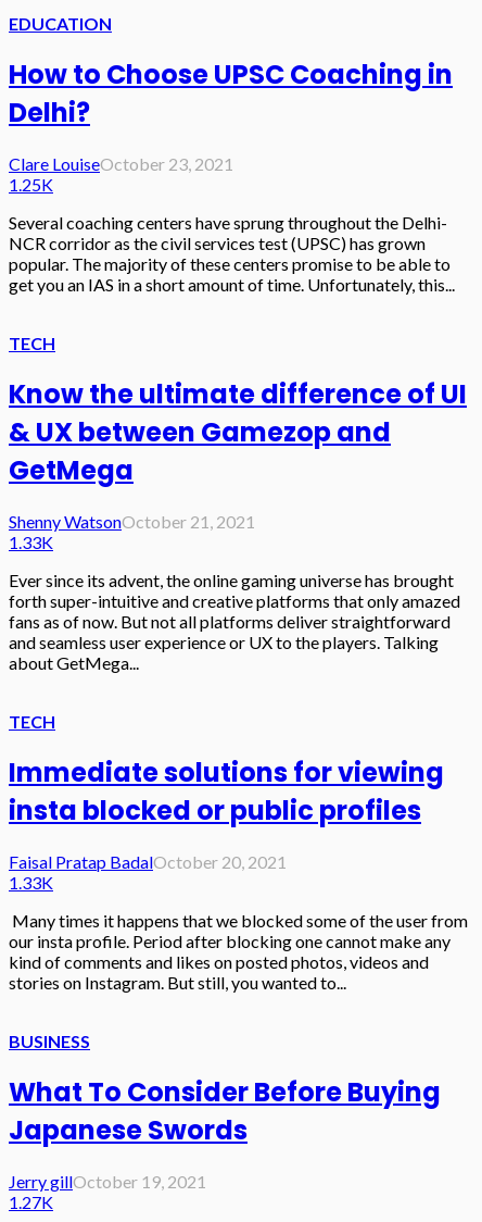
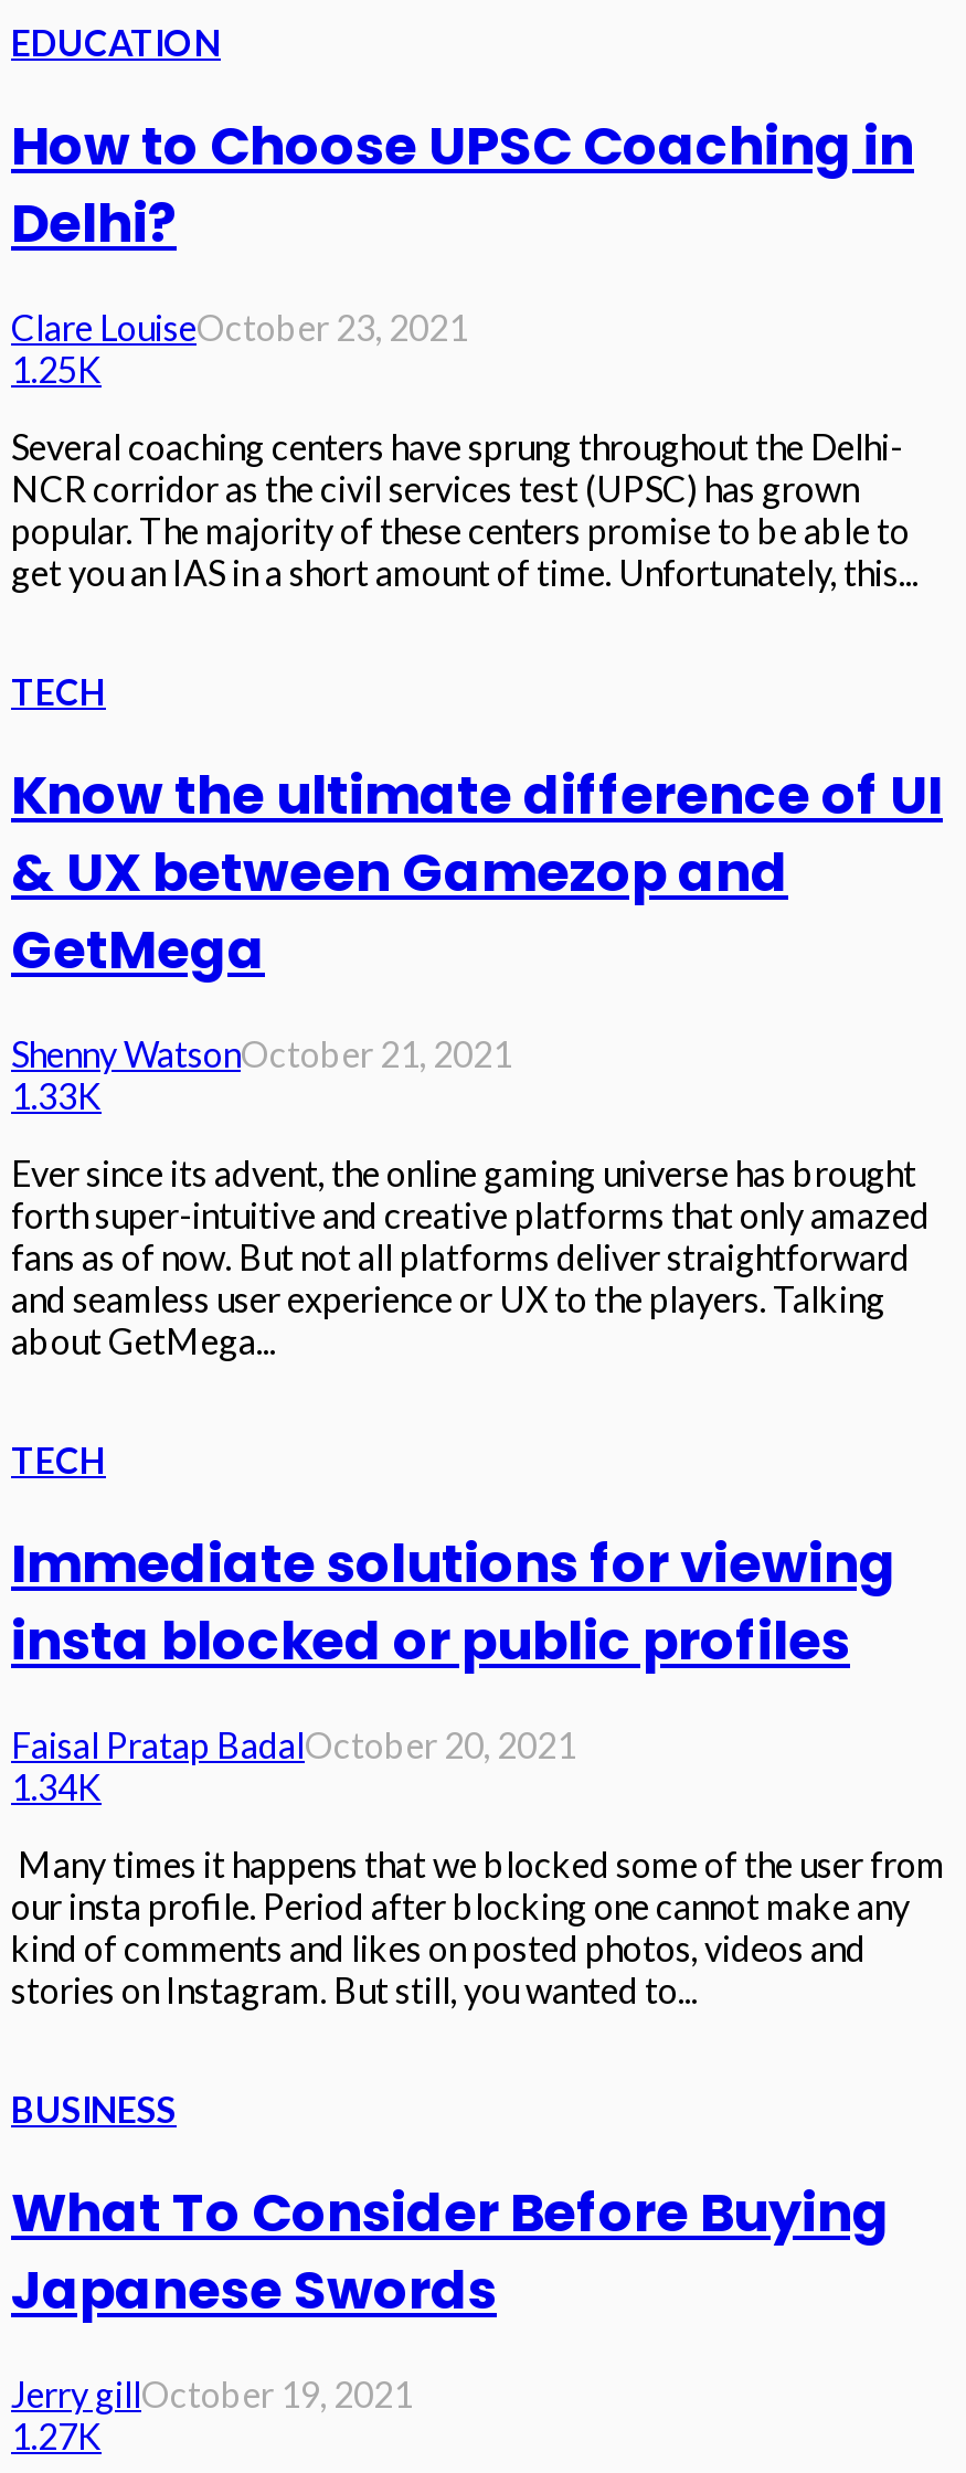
[9,872,53,892] 1.33K -> [11,1765,102,1807] 1.34K

